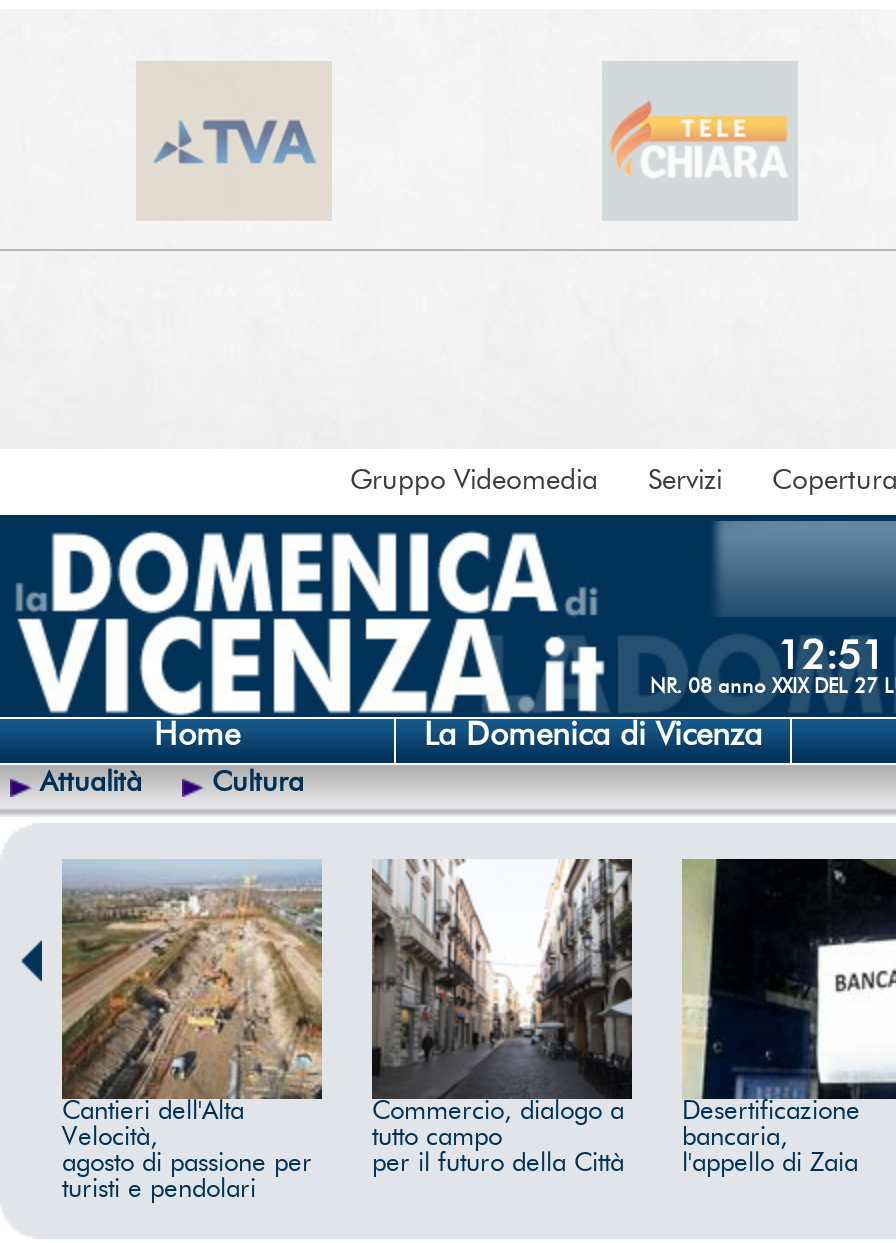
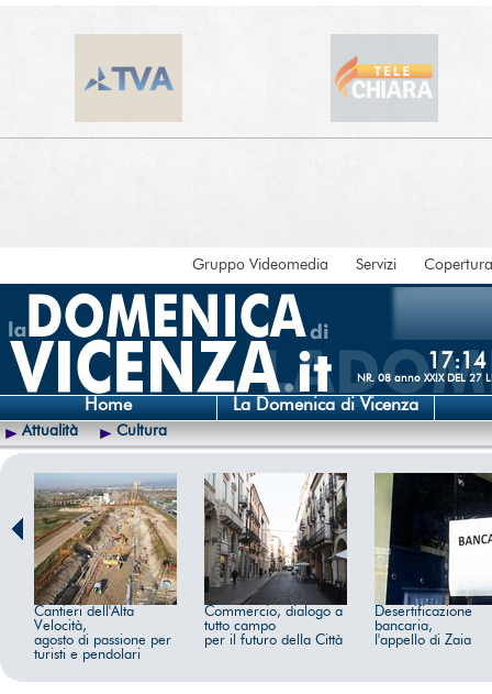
[777,637,885,677] 12:51 -> [427,351,486,373] 17:14

